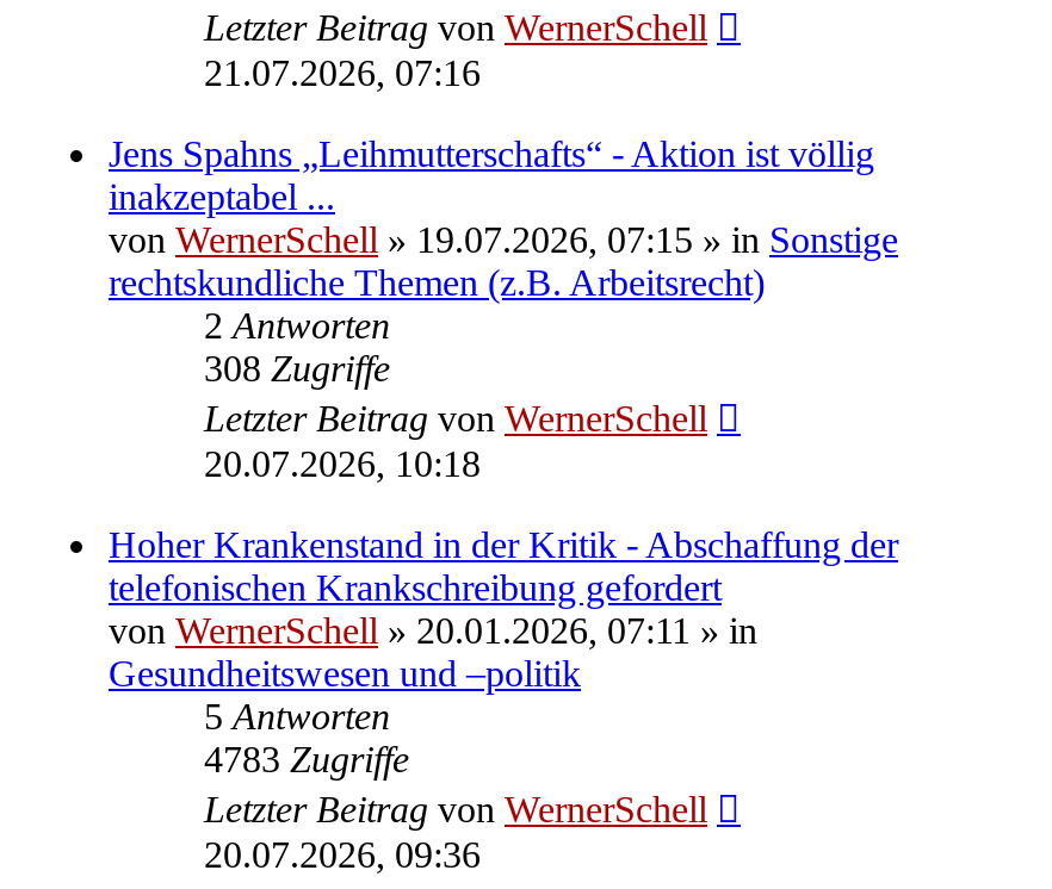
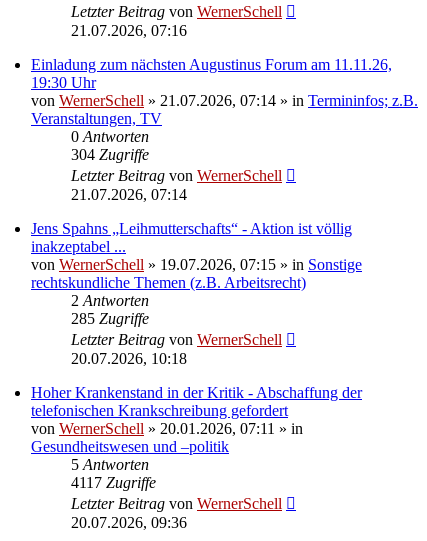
none -> [31,56,418,203] Einladung zum nächsten Augustinus Forum am 11.11.26, | 19:30 Uhr | von WernerSchell» 21.07.2026, 07:14» in Termininfos; z.B. | Veranstaltungen, TV | 0 Antworten | 304 Zugriffe | Letzter Beitrag von WernerSchell | 21.07.2026, 07:14
[204,348,390,388] 308 Zugriffe -> [71,310,149,327] 285 Zugriffe
[204,739,409,779] 4783 Zugriffe -> [71,474,156,491] 4117 Zugriffe

